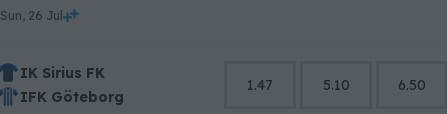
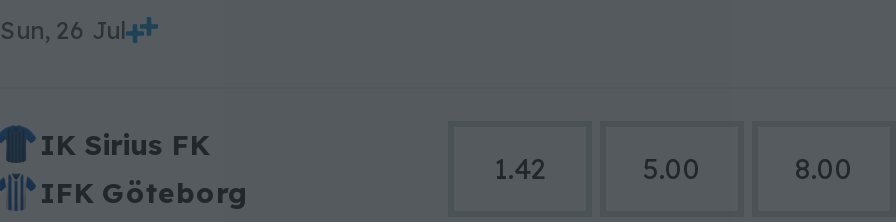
[247,76,273,94] 1.47 -> [494,150,546,186] 1.42
[322,76,349,94] 5.10 -> [643,150,701,186] 5.00
[398,76,426,94] 6.50 -> [795,150,853,186] 8.00

